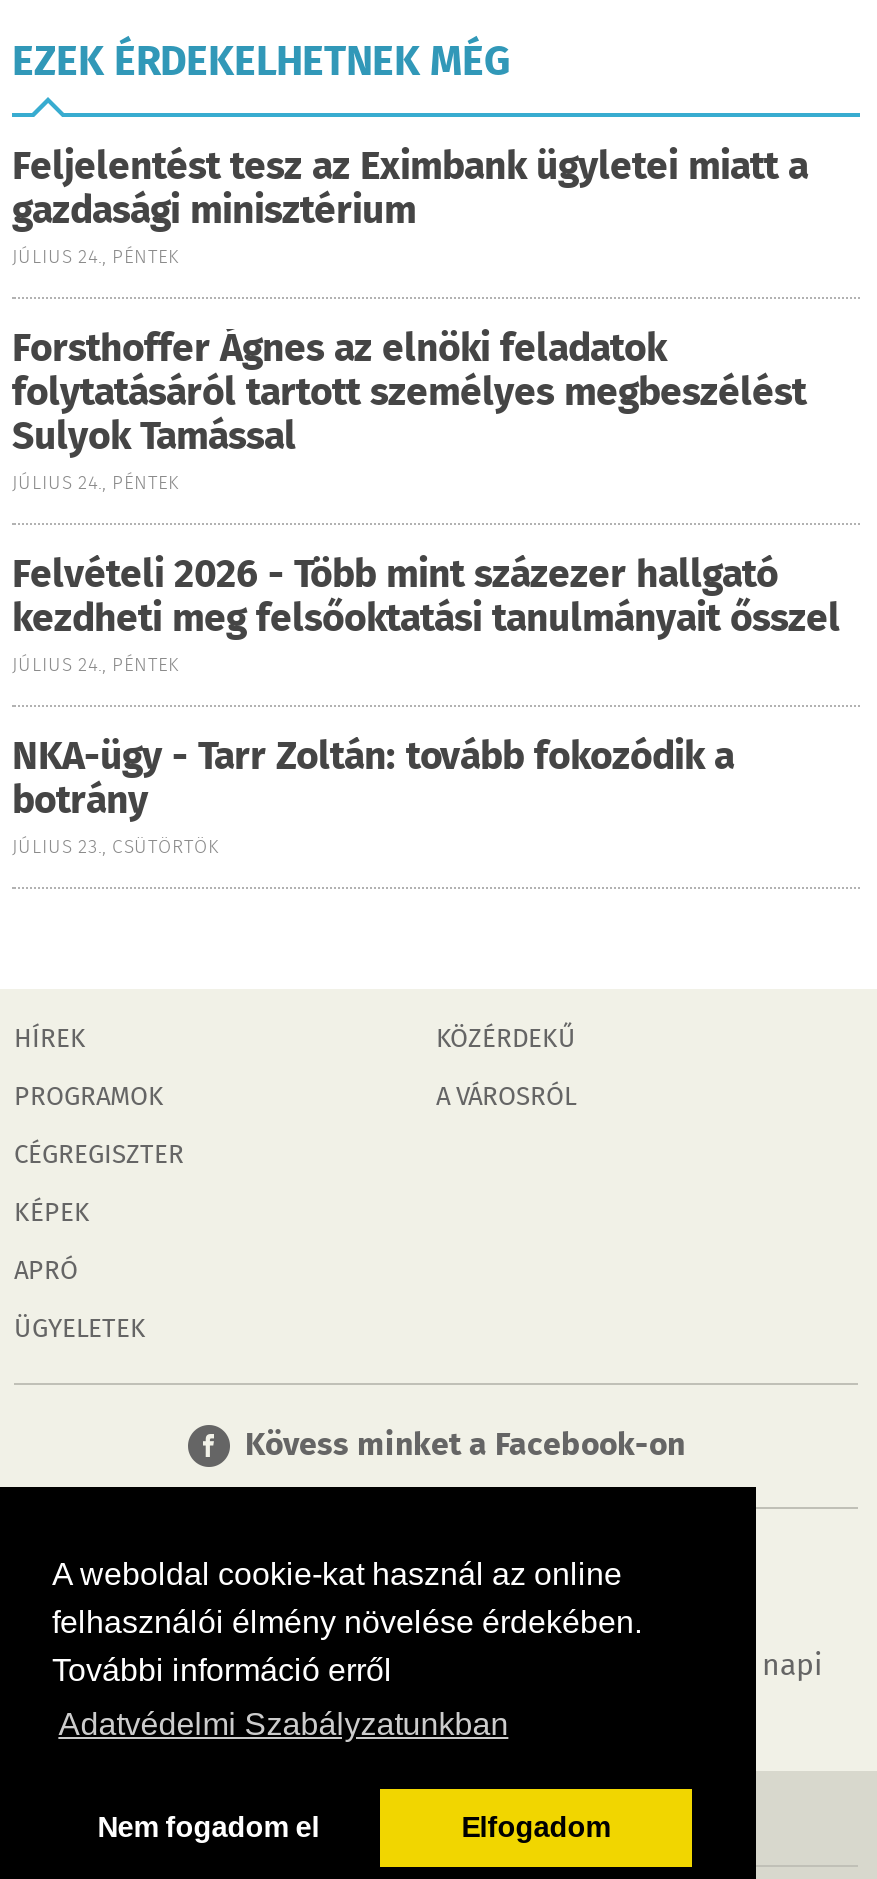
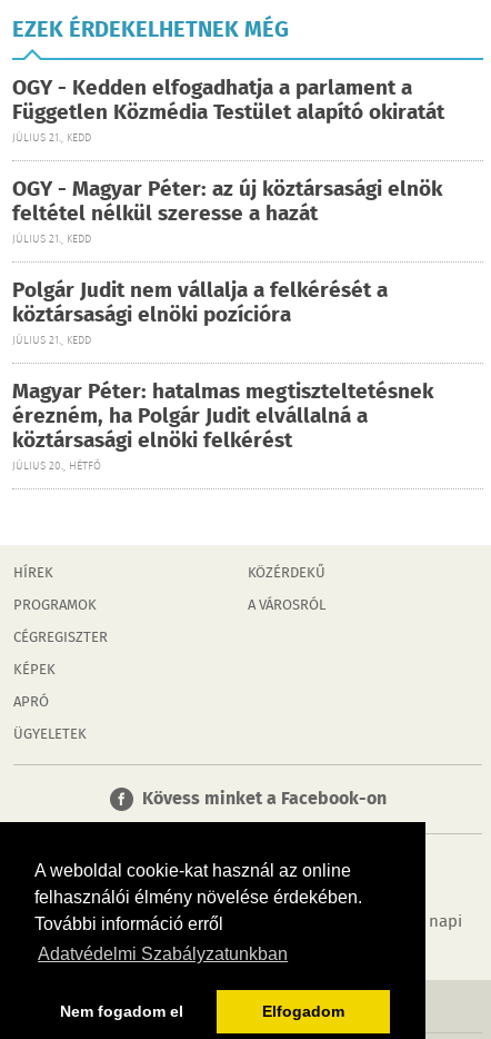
[12,139,808,273] Feljelentést tesz az Eximbank ügyletei miatt a | gazdasági minisztérium | JÚLIUS 24., PÉNTEK -> [12,72,444,147] OGY - Kedden elfogadhatja a parlament a | Független Közmédia Testület alapító okiratát | JÚLIUS 21., KEDD
[12,321,806,499] Forsthoffer Ágnes az elnöki feladatok | folytatásáról tartott személyes megbeszélést | Sulyok Tamással | JÚLIUS 24., PÉNTEK -> [12,174,442,248] OGY - Magyar Péter: az új köztársasági elnök | feltétel nélkül szeresse a hazát | JÚLIUS 21., KEDD
[12,547,840,681] Felvételi 2026 - Több mint százezer hallgató | kezdheti meg felsőoktatási tanulmányait ősszel | JÚLIUS 24., PÉNTEK -> [12,275,388,349] Polgár Judit nem vállalja a felkérését a | köztársasági elnöki pozícióra | JÚLIUS 21., KEDD
[12,729,734,863] NKA-ügy - Tarr Zoltán: tovább fokozódik a | botrány | JÚLIUS 23., CSÜTÖRTÖK -> [12,376,433,475] Magyar Péter: hatalmas megtiszteltetésnek | érezném, ha Polgár Judit elvállalná a | köztársasági elnöki felkérést | JÚLIUS 20., HÉTFŐ

